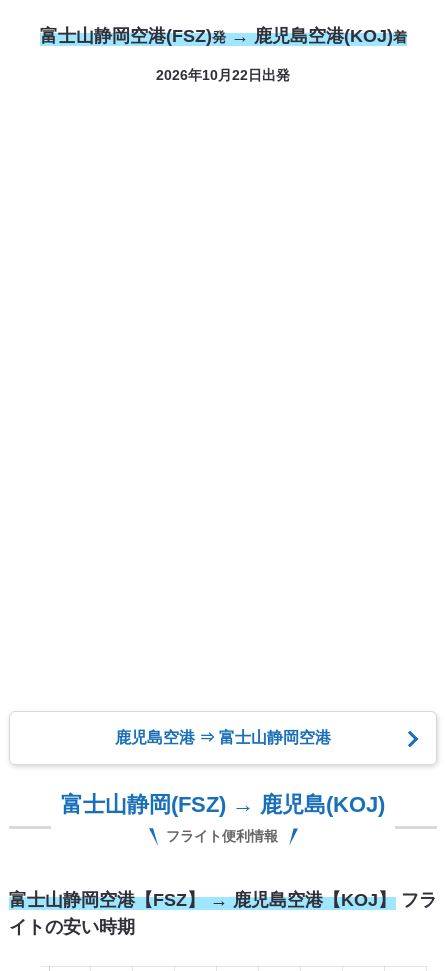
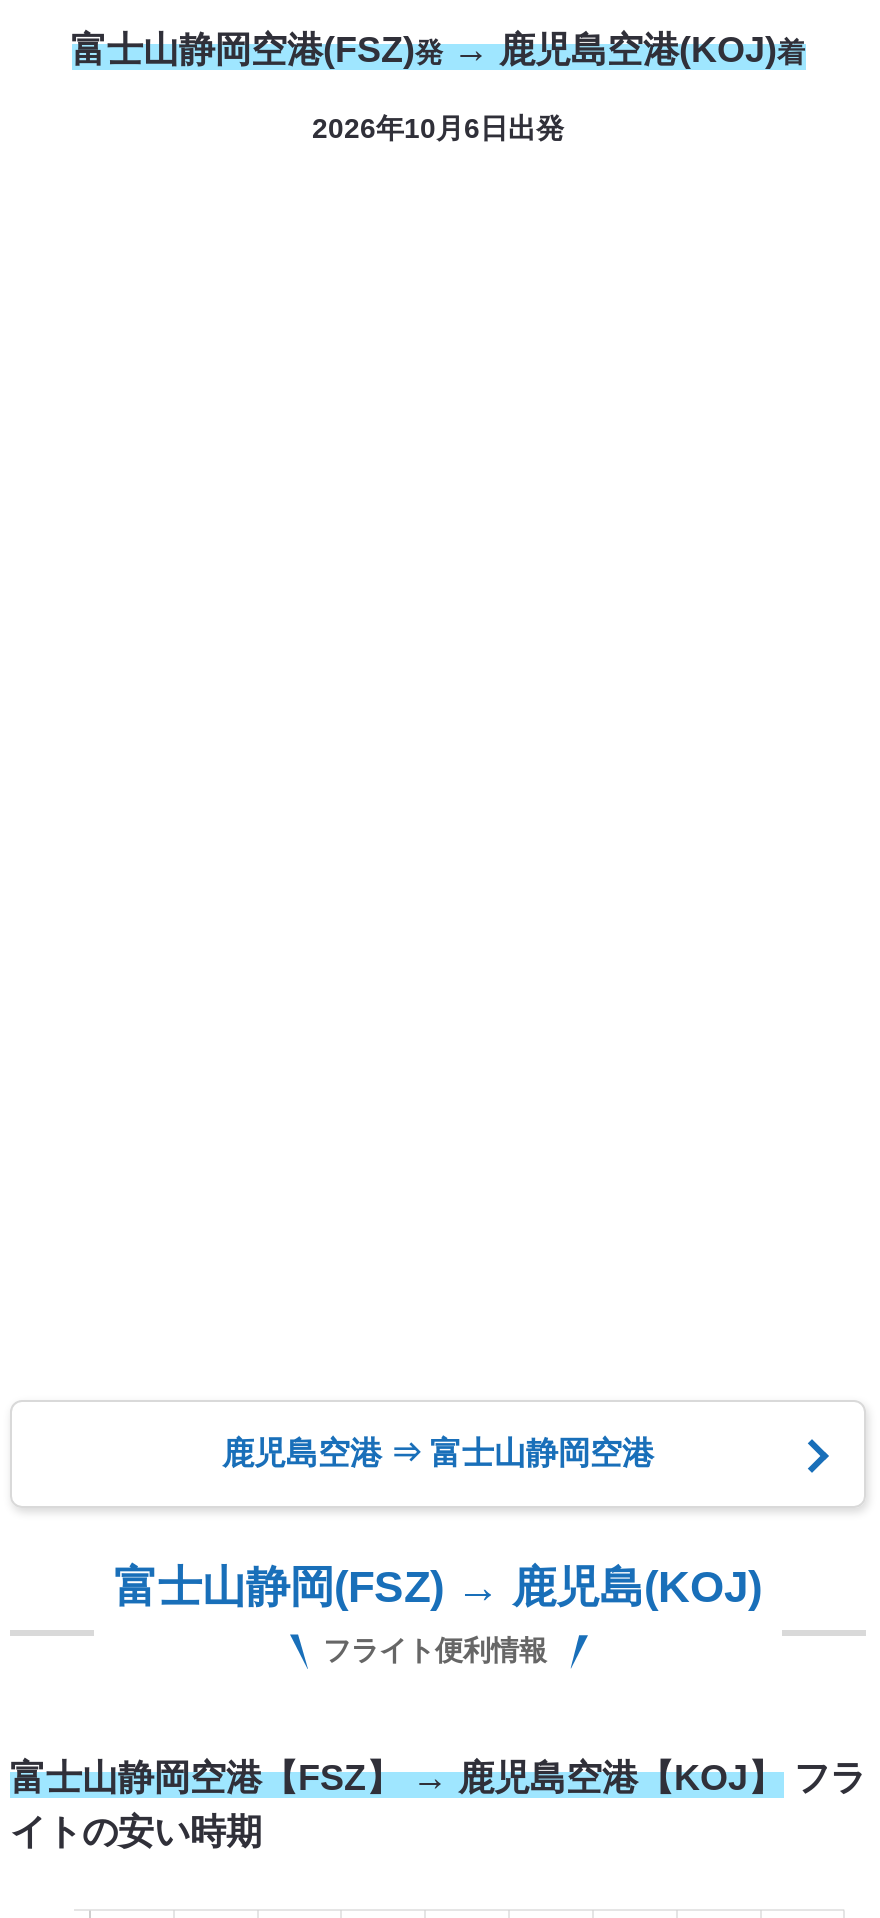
[156,67,290,83] 2026年10月22日出発 -> [312,112,564,144] 2026年10月6日出発

